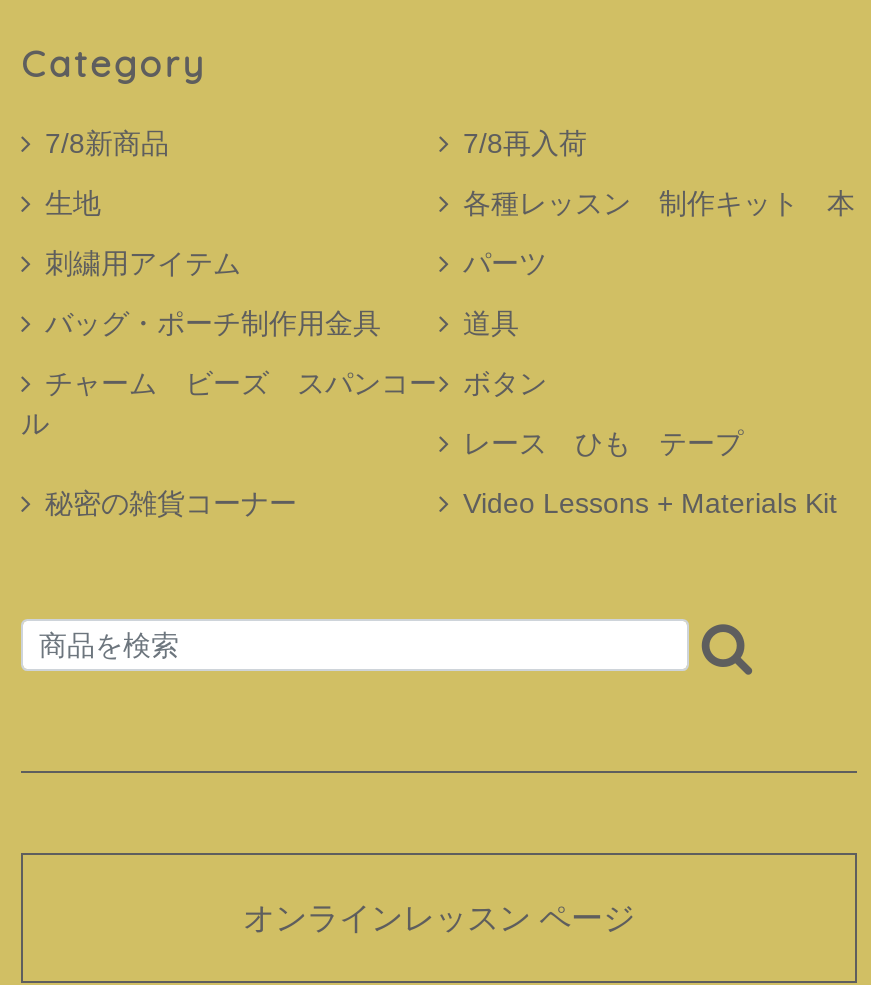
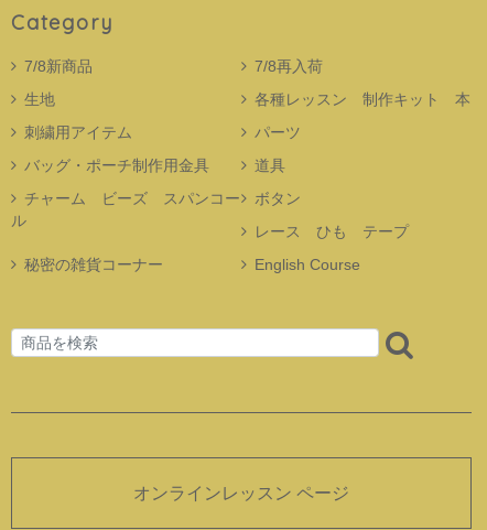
[463,487,837,519] Video Lessons + Materials Kit -> [255,256,360,273] English Course

